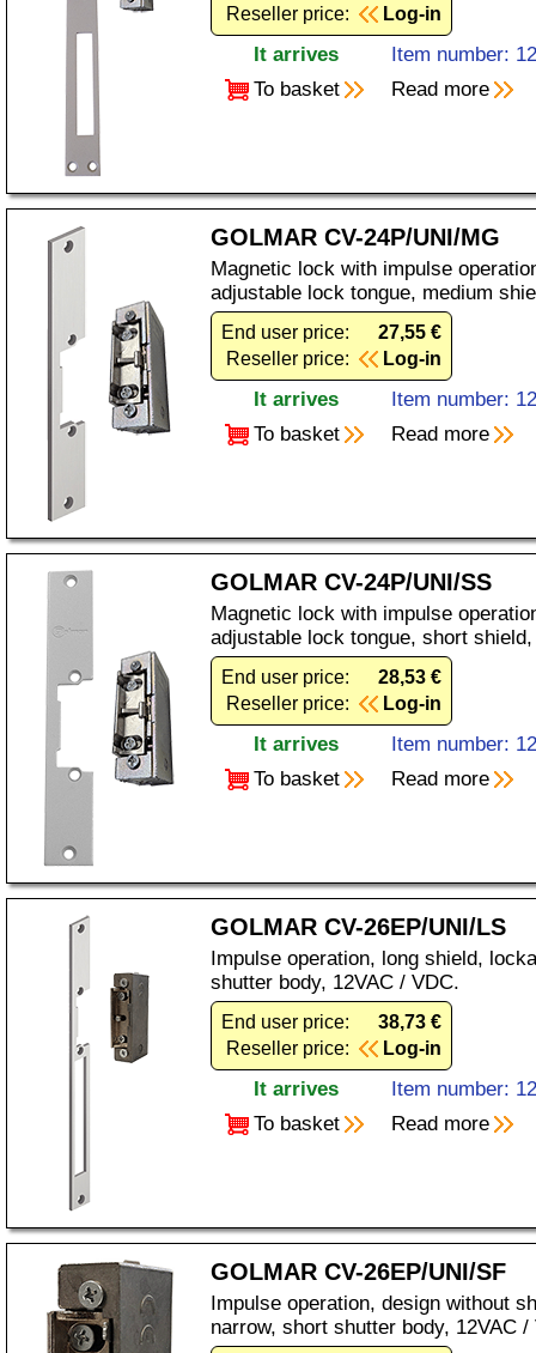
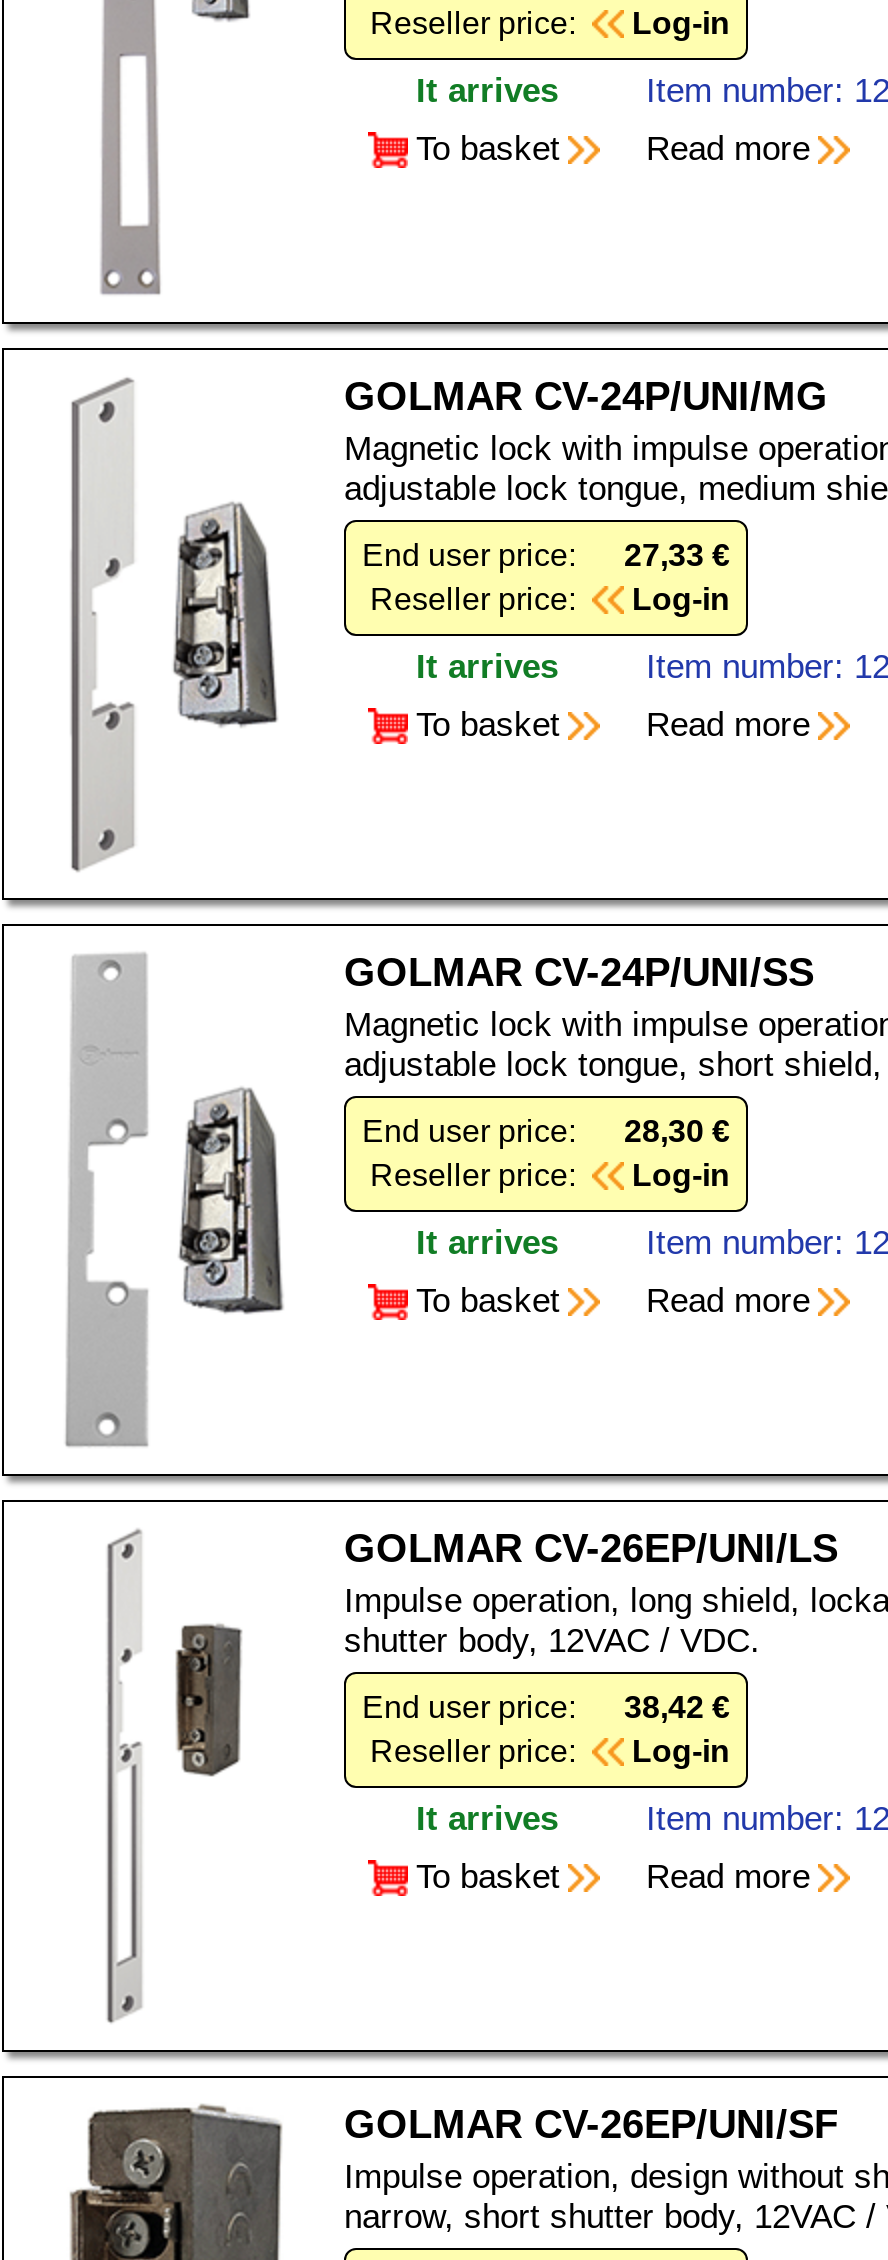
[221,322,441,342] End user price: 27,55 € -> [362,538,730,572] End user price: 27,33 €
[221,667,441,687] End user price: 28,53 € -> [362,1114,730,1148] End user price: 28,30 €
[221,1012,441,1032] End user price: 38,73 € -> [362,1690,730,1724] End user price: 38,42 €

